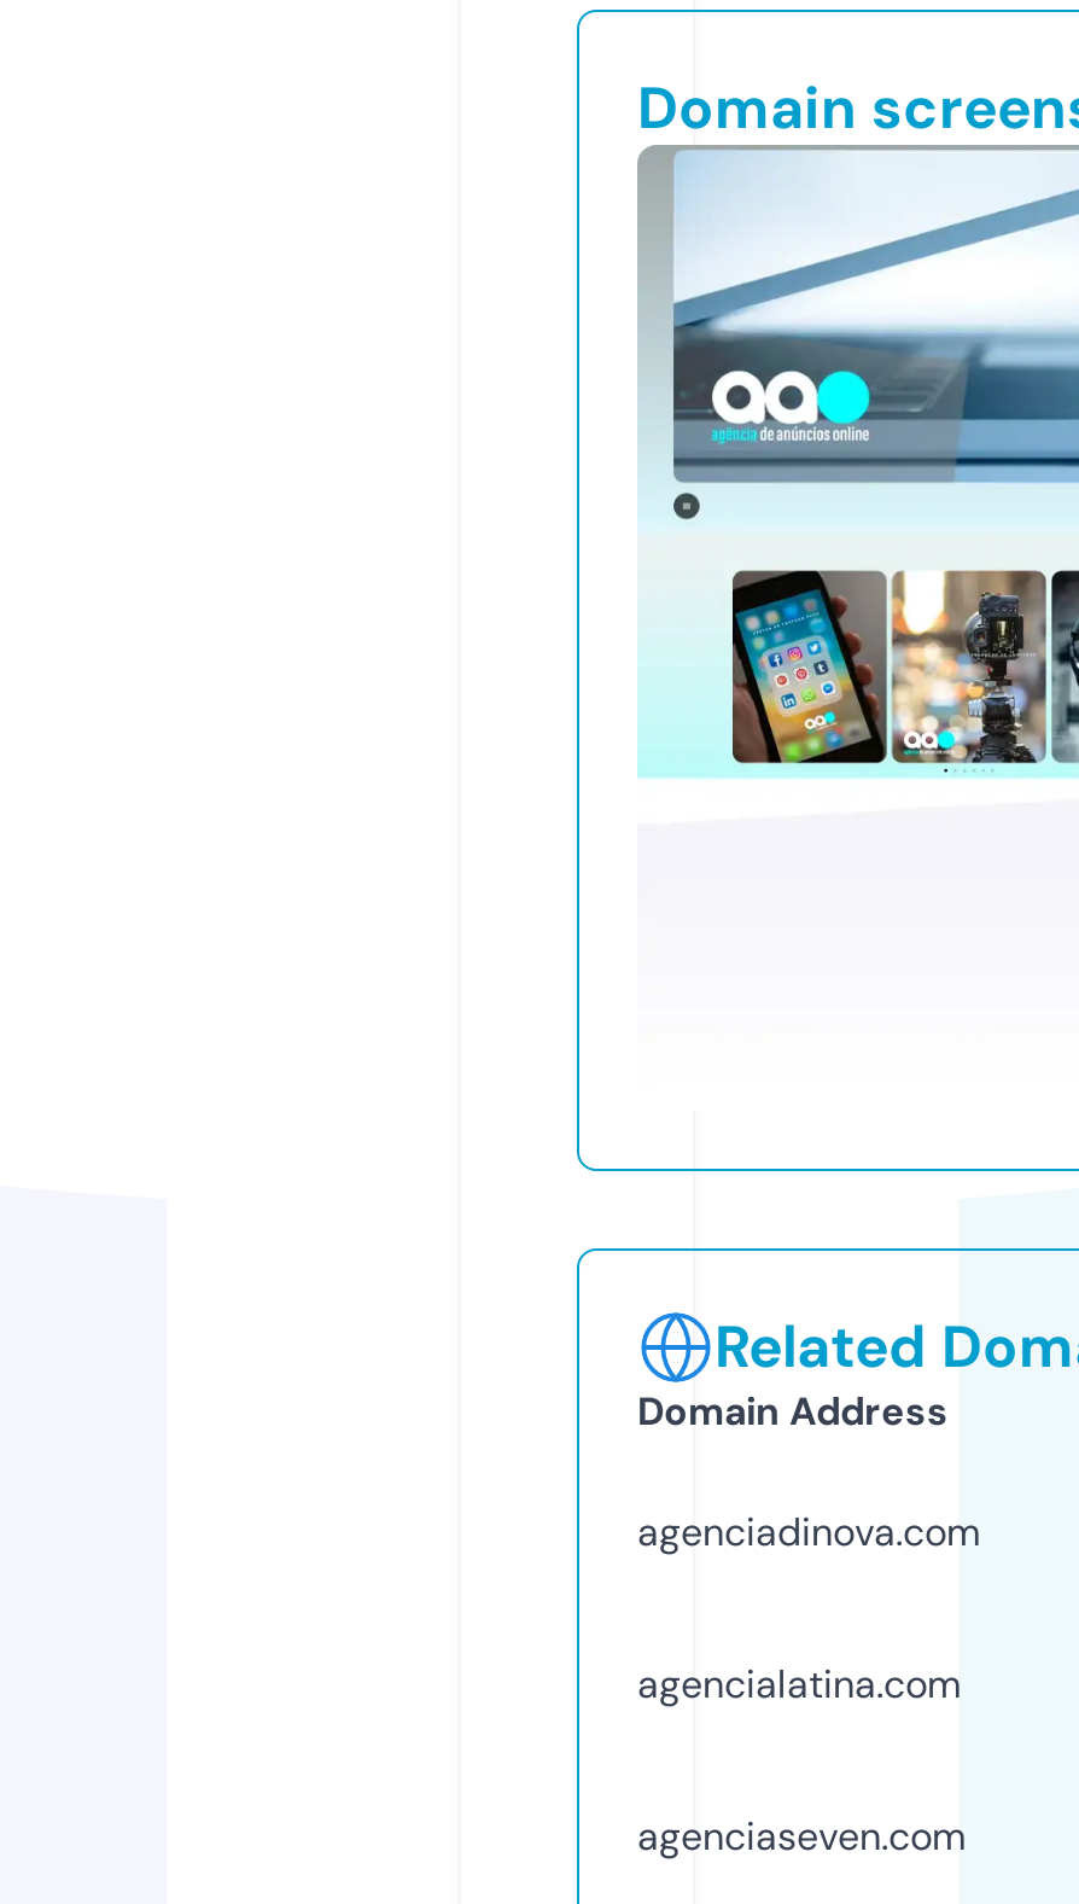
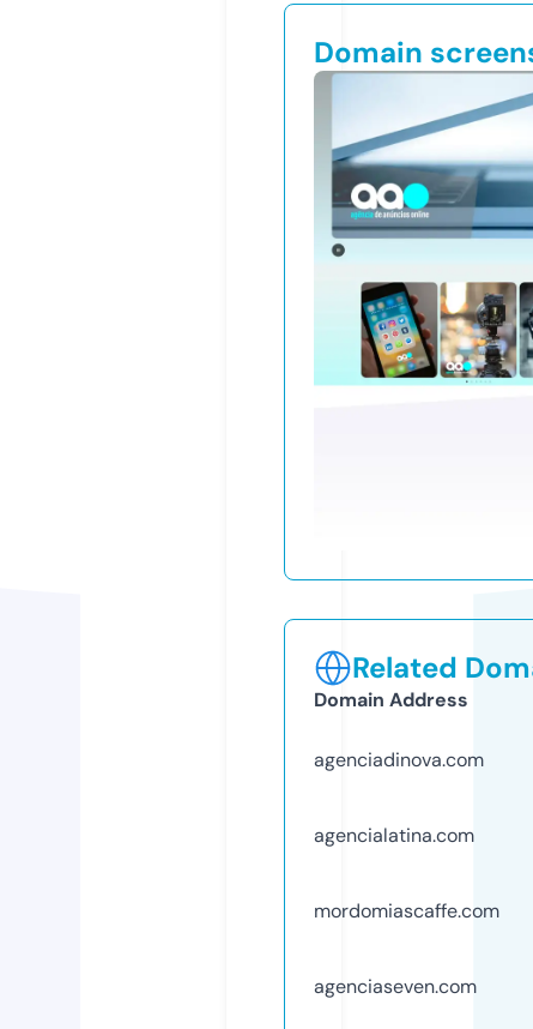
none -> [314,898,499,923] mordomiascaffe.com

